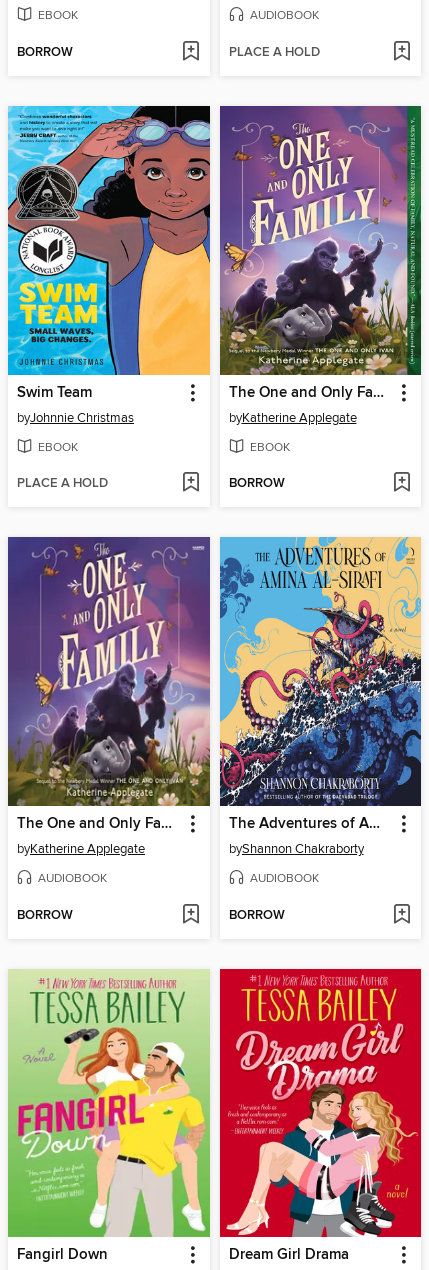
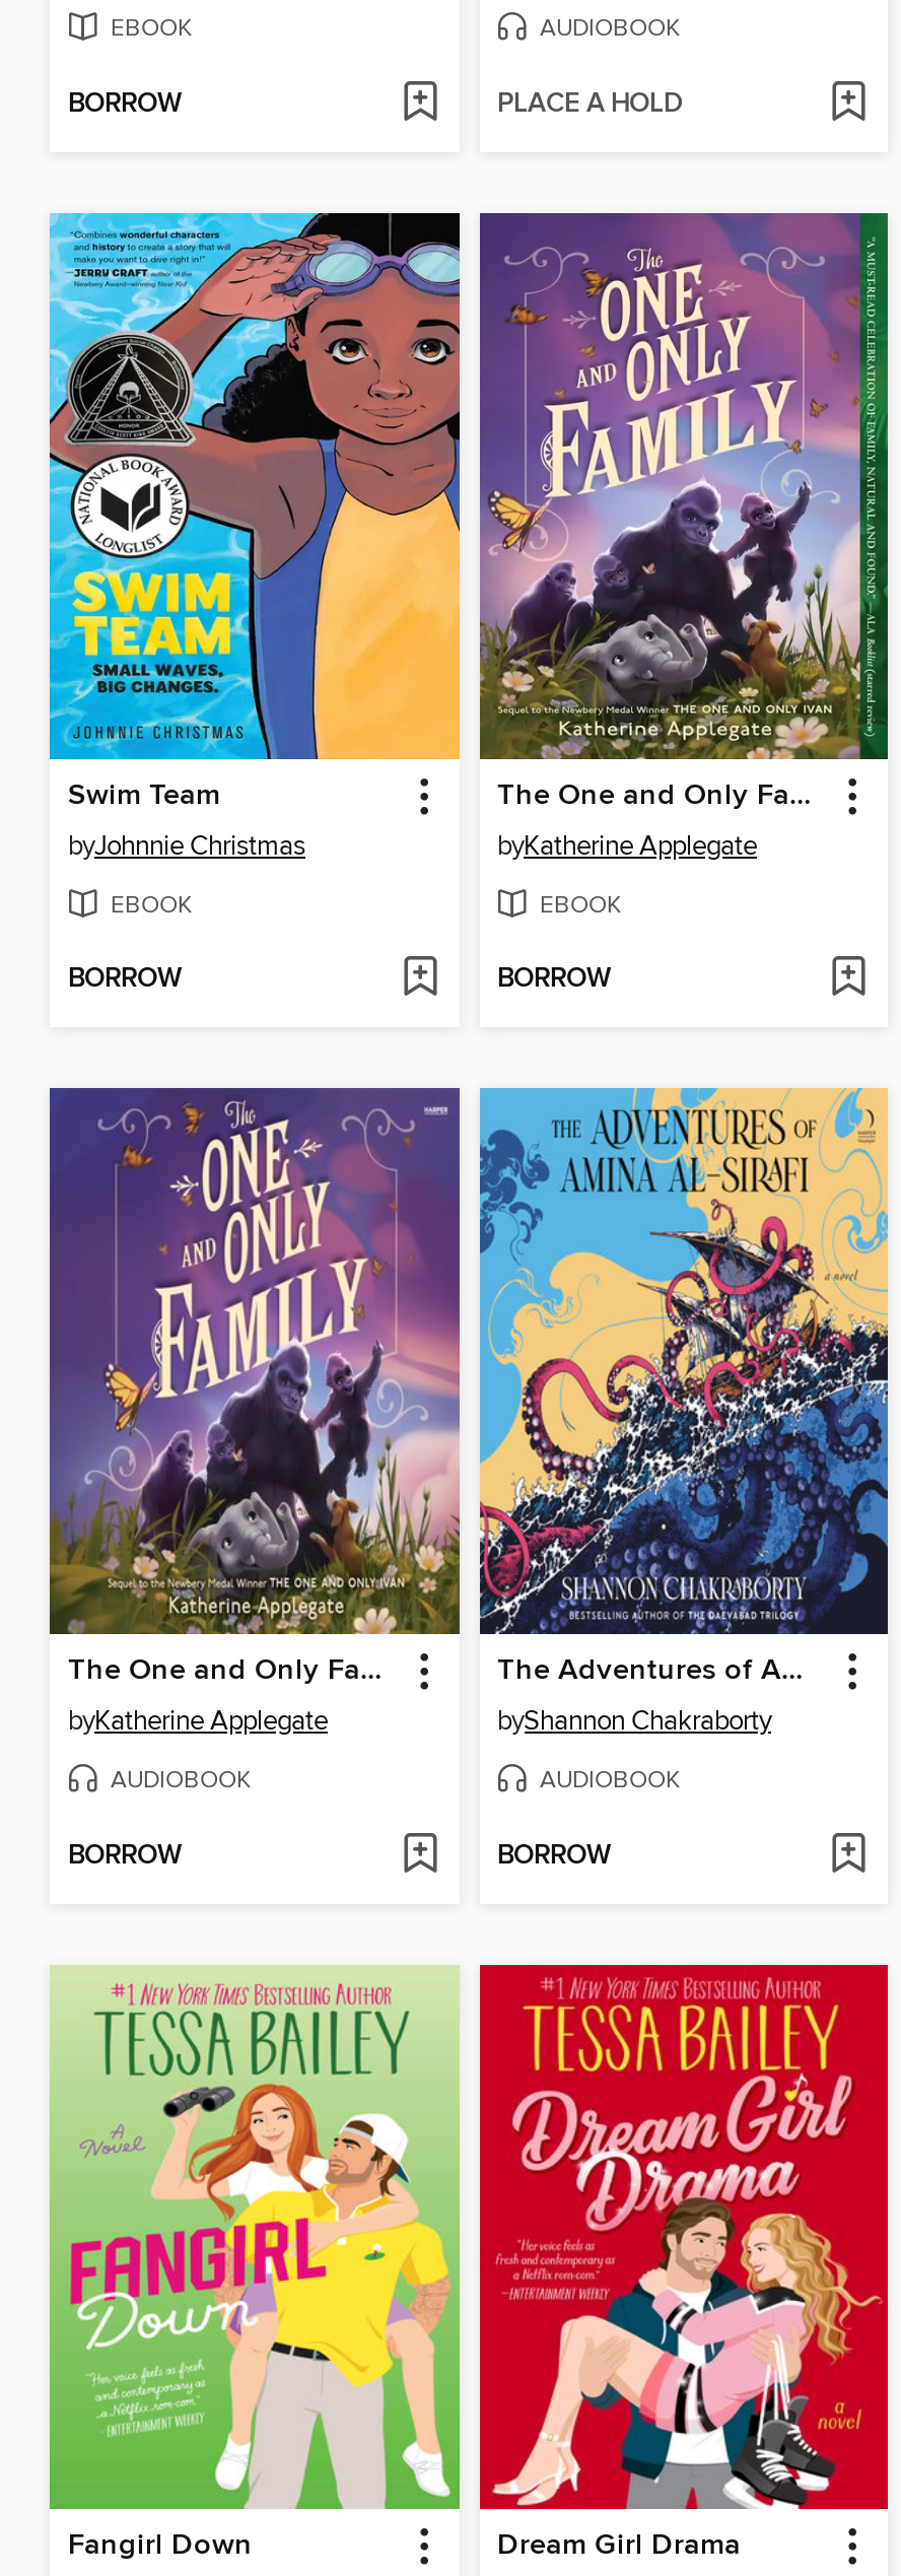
[17,475,108,492] PLACE A HOLD -> [68,963,182,997] BORROW

